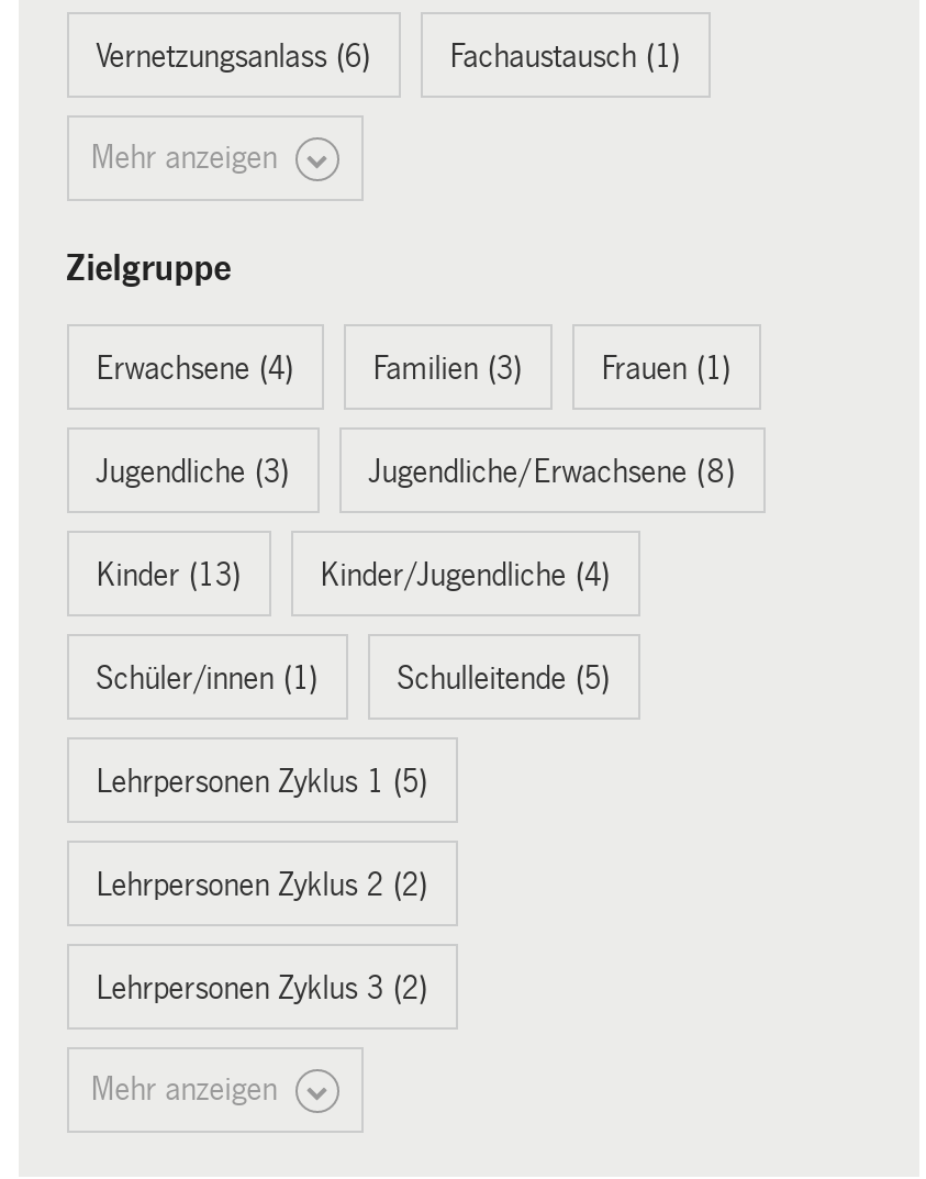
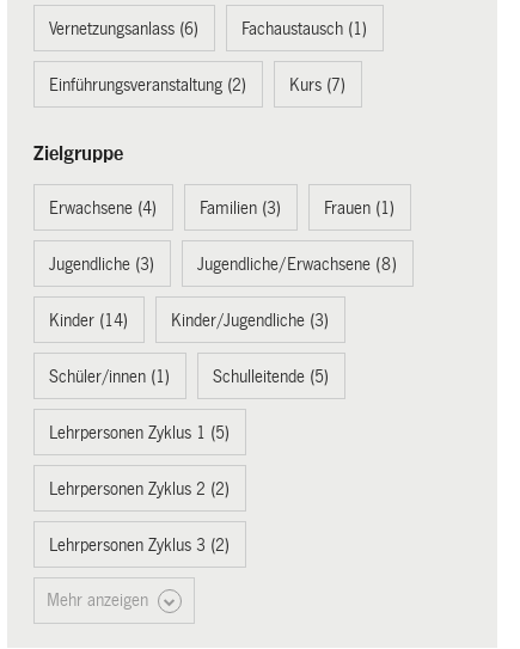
[91,140,286,175] Mehr anzeigen -> [49,75,346,94] Einführungsveranstaltung (2) | Kurs (7)
[96,557,241,592] Kinder (13) -> [49,311,128,330] Kinder (14)
[320,557,610,592] Kinder/Jugendliche (4) -> [171,311,329,330] Kinder/Jugendliche (3)

